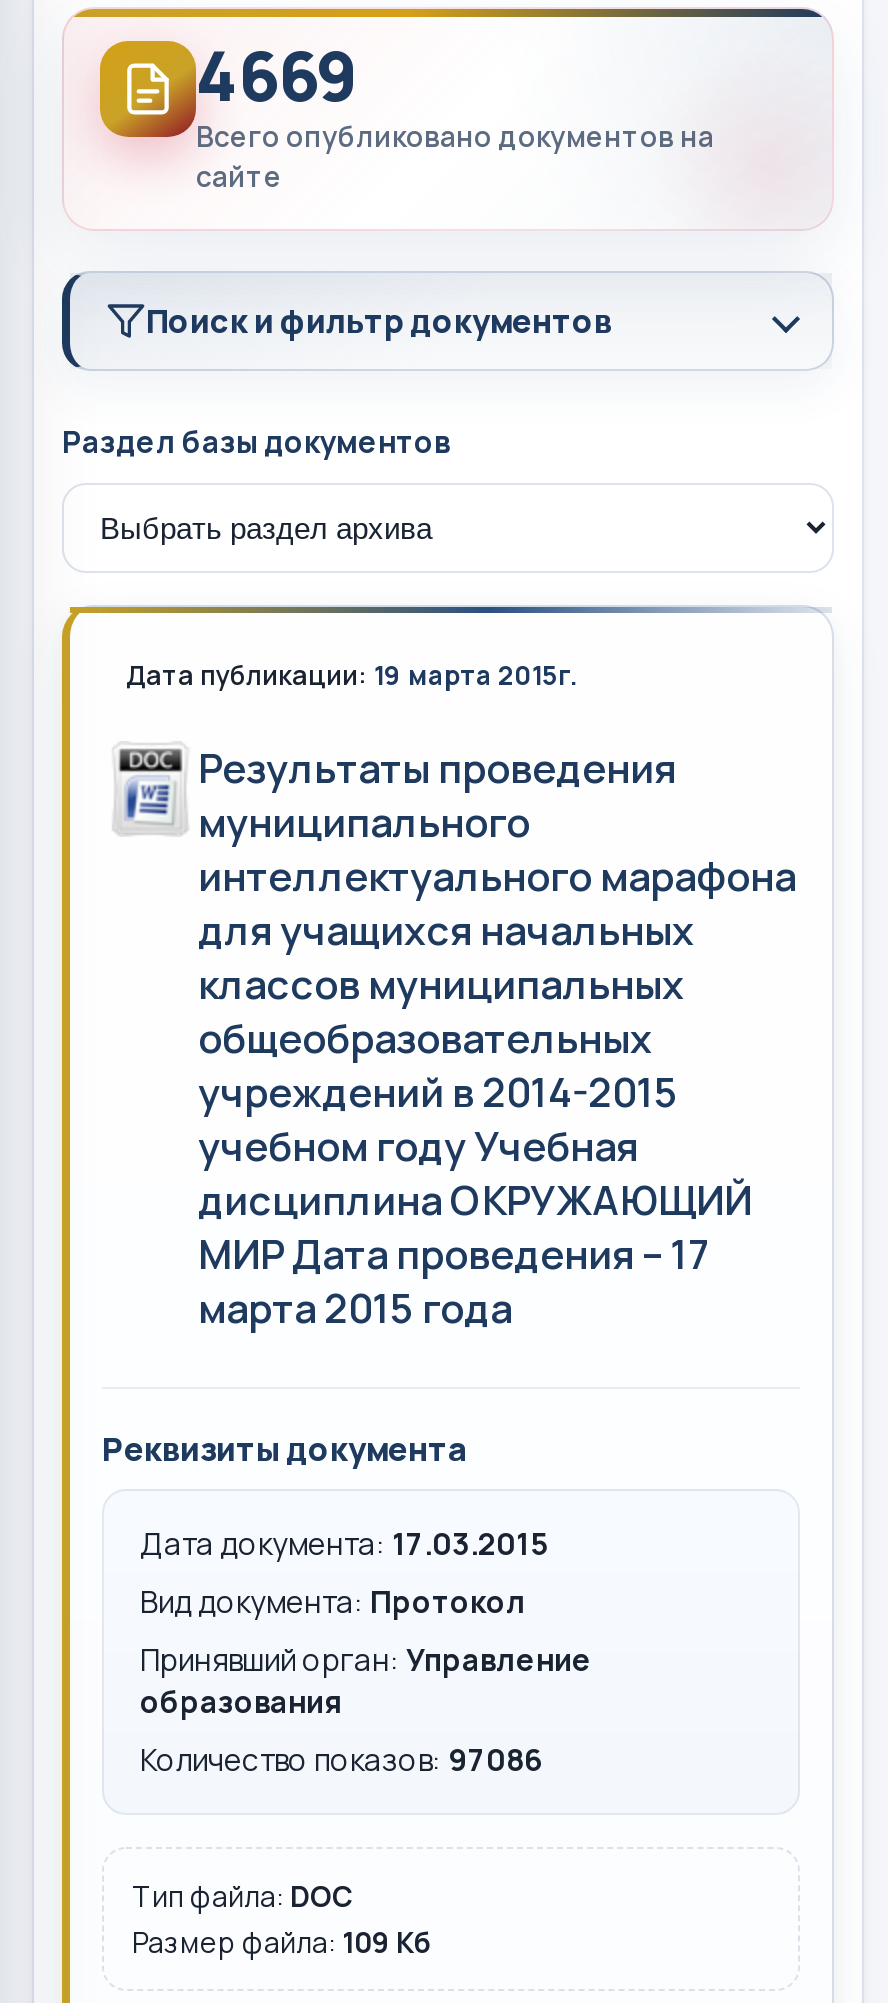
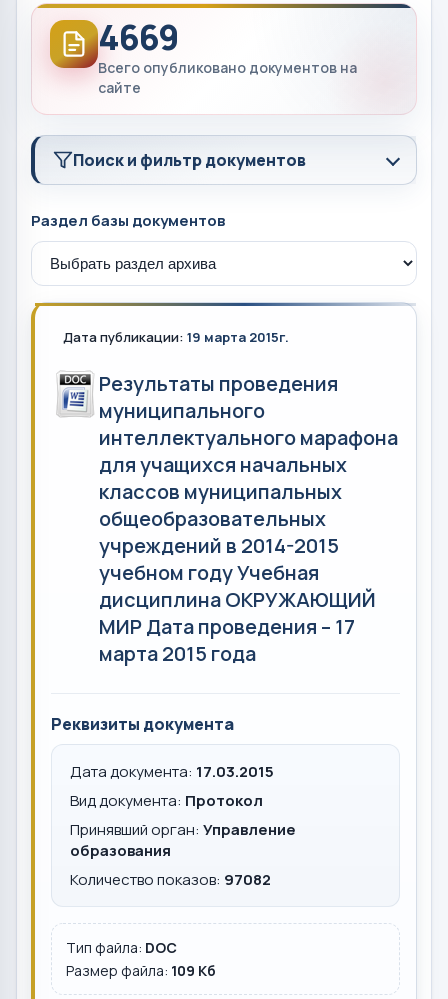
[140,1739,544,1781] Количество показов: 97086 -> [70,869,271,890] Количество показов: 97082

